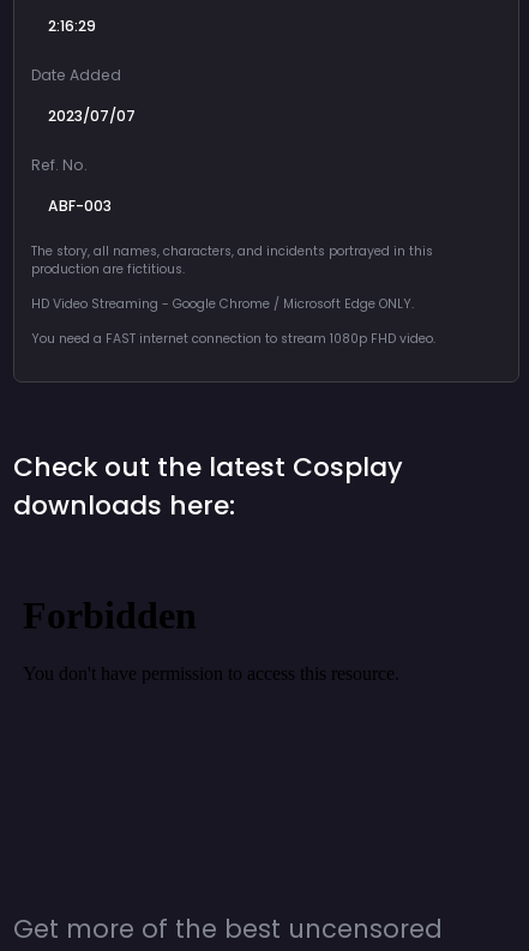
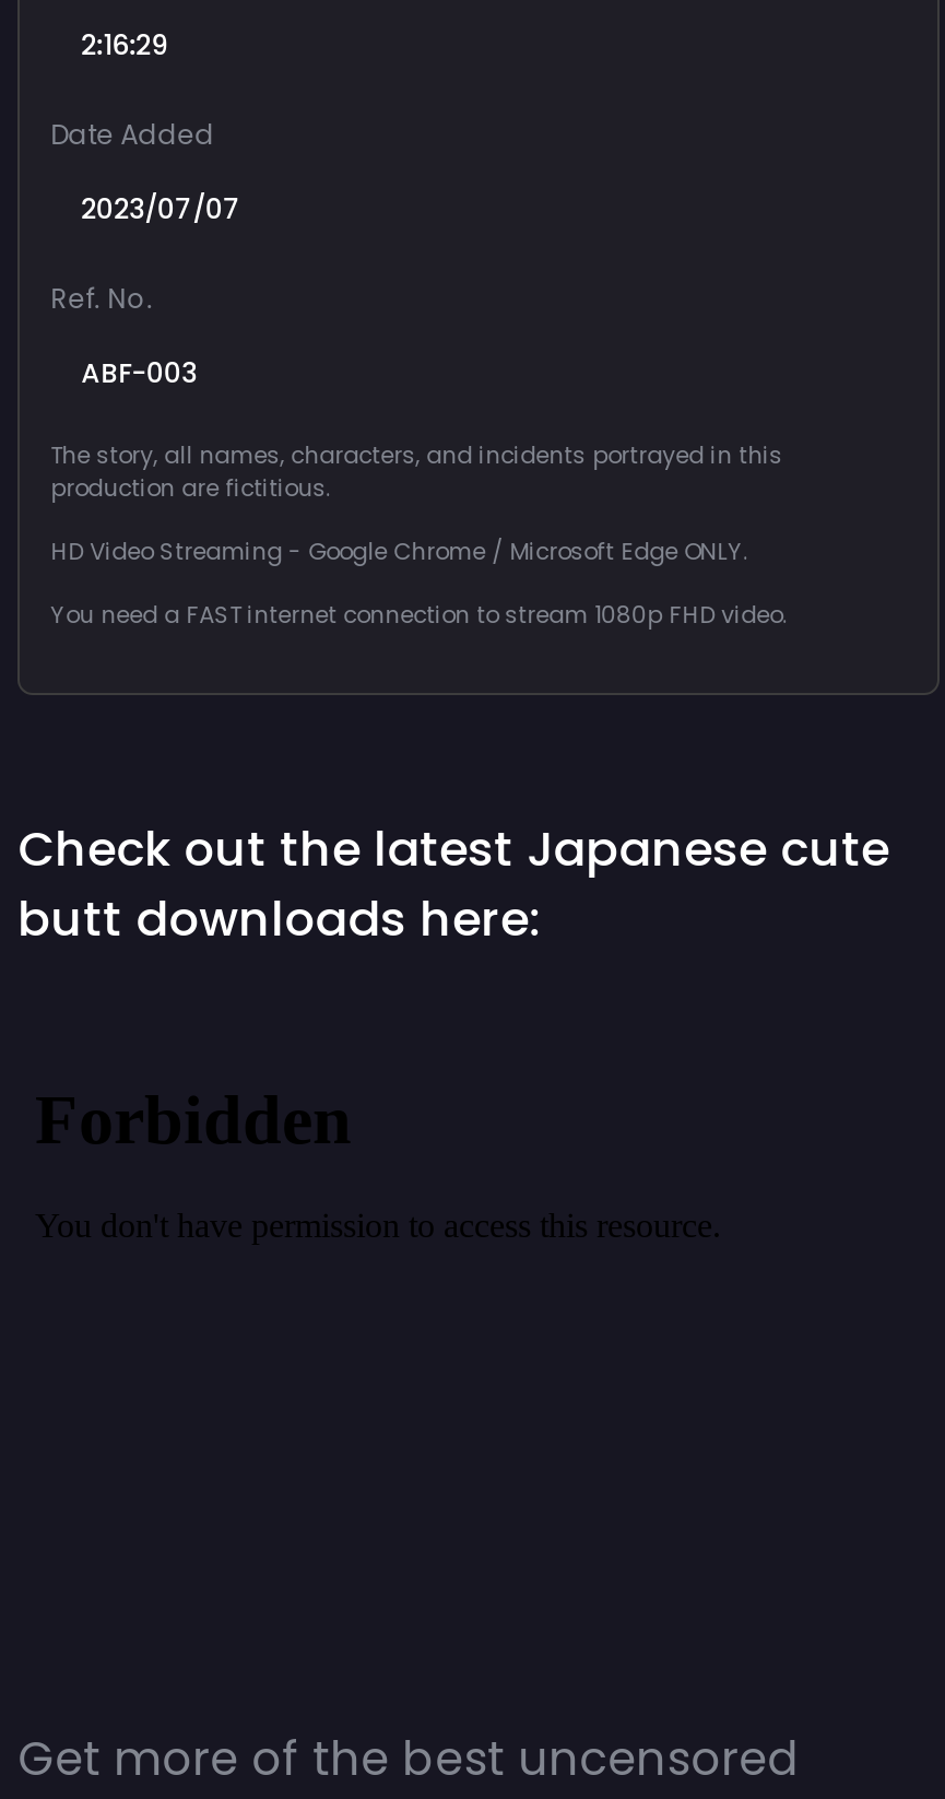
[13,448,403,524] Check out the latest Cosplay | downloads here: -> [18,815,890,952] Check out the latest Japanese cute | butt downloads here:

